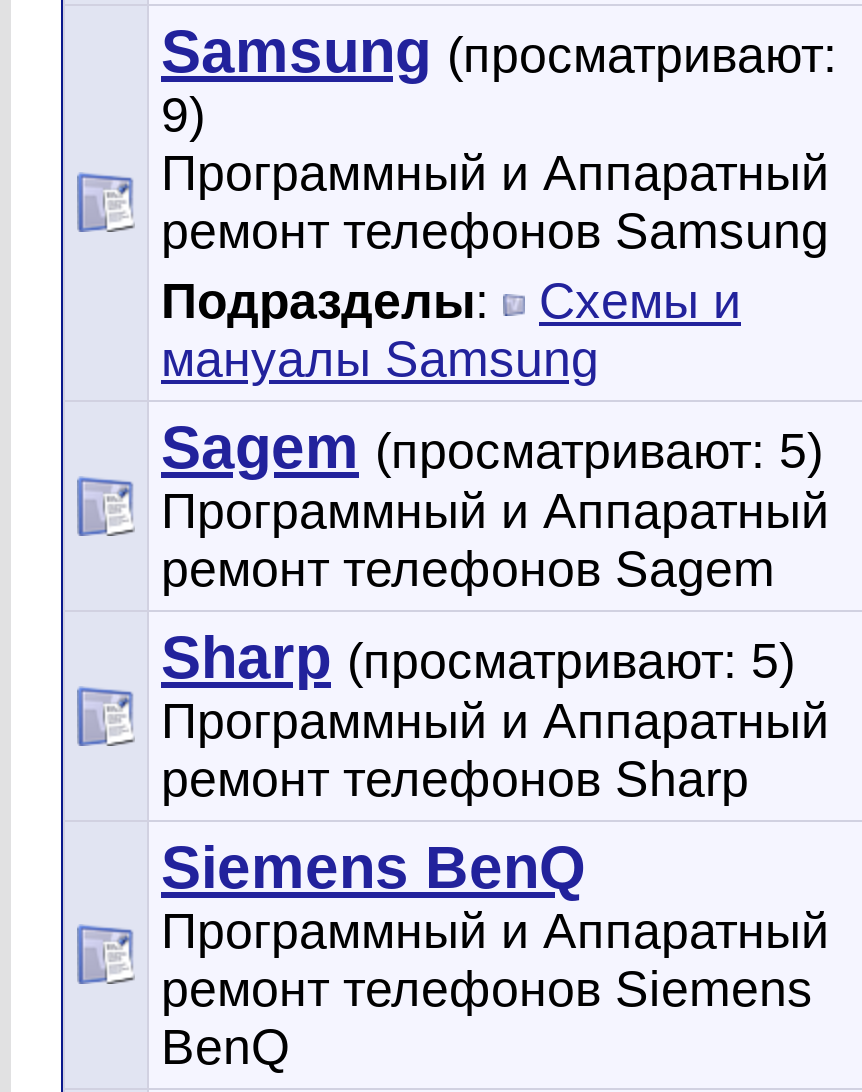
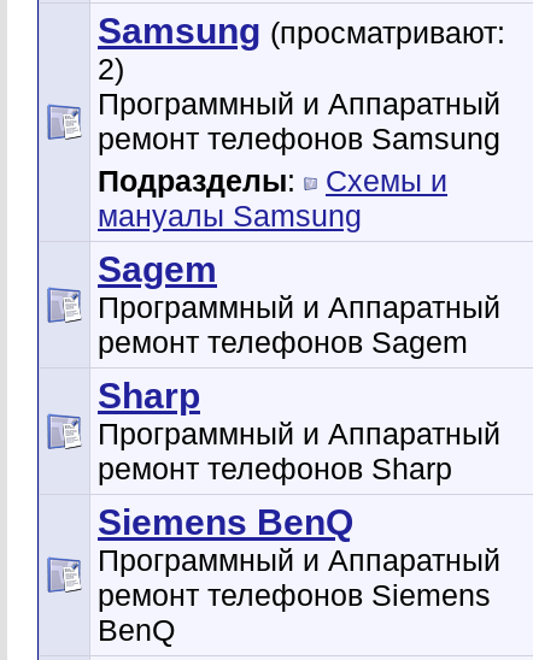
[161,86,205,142] 9) -> [98,52,124,86] 2)
[161,414,823,480] Sagem (просматривают: 5) -> [98,249,217,289] Sagem
[161,624,795,690] Sharp (просматривают: 5) -> [98,376,200,416] Sharp

